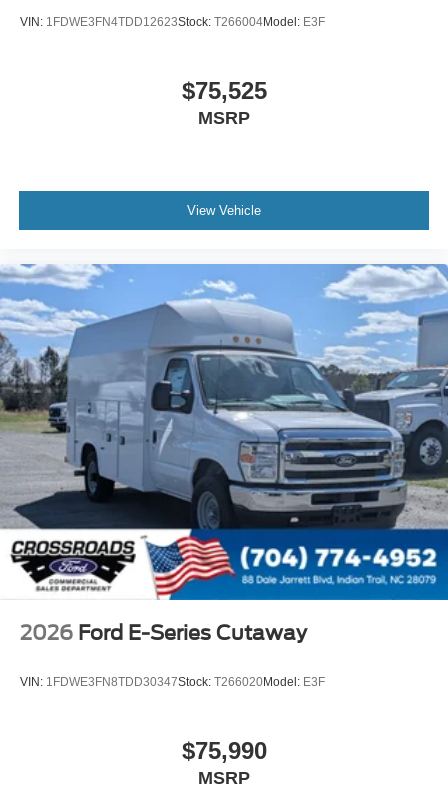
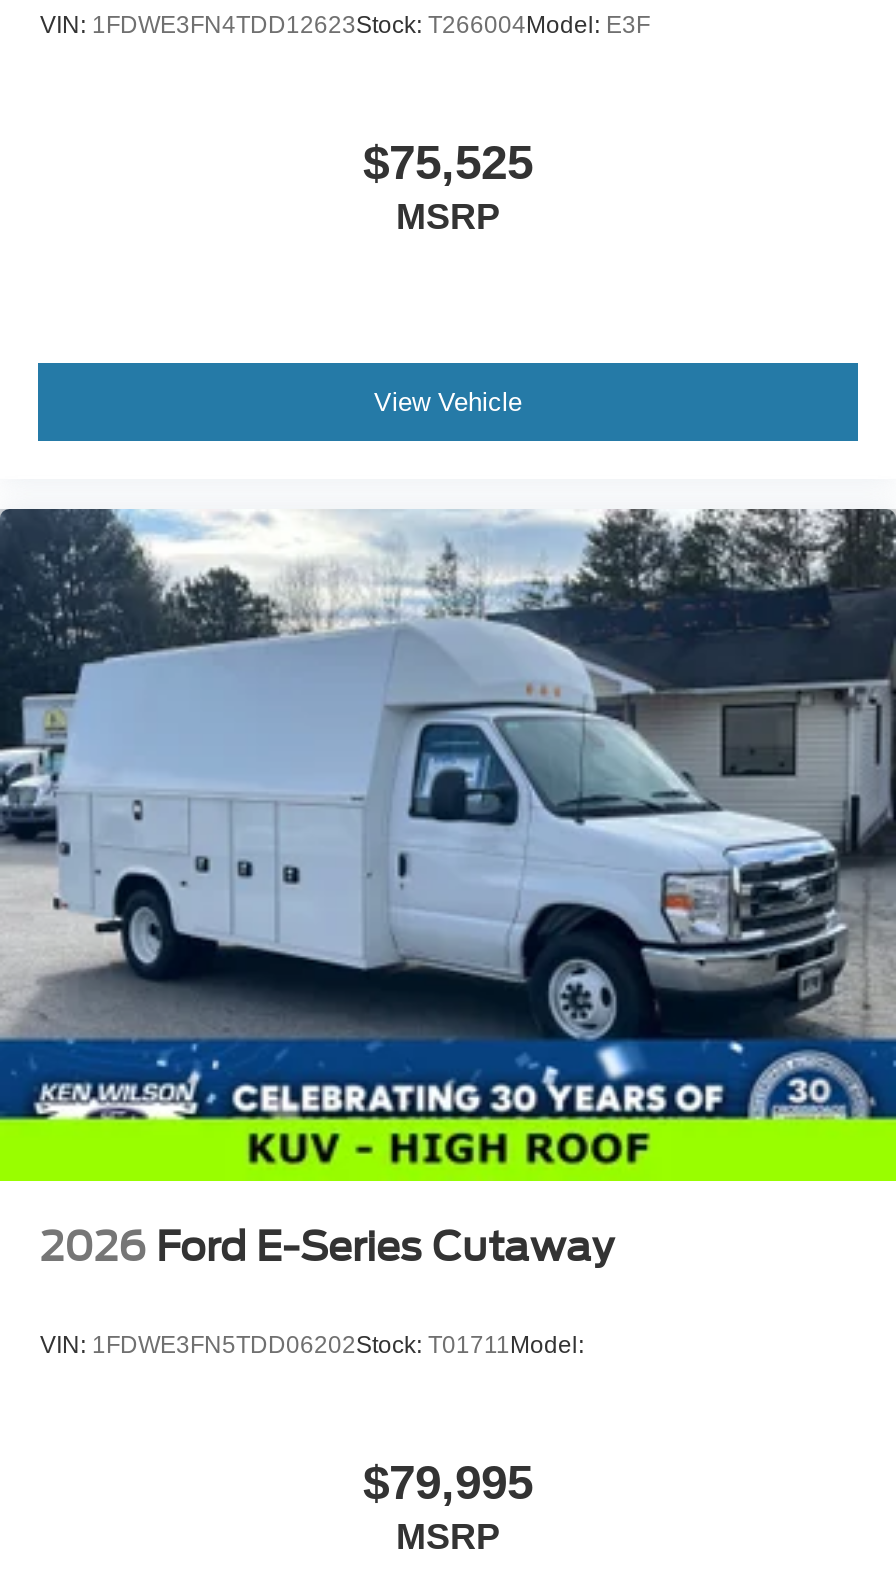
[3,263,445,601] [image] -> [6,507,890,1183] [image]
[20,675,325,689] VIN: 1FDWE3FN8TDD30347Stock: T266020Model: E3F -> [40,1331,584,1359] VIN: 1FDWE3FN5TDD06202Stock: T01711Model:
[181,737,266,764] $75,990 -> [363,1456,533,1510] $79,995

